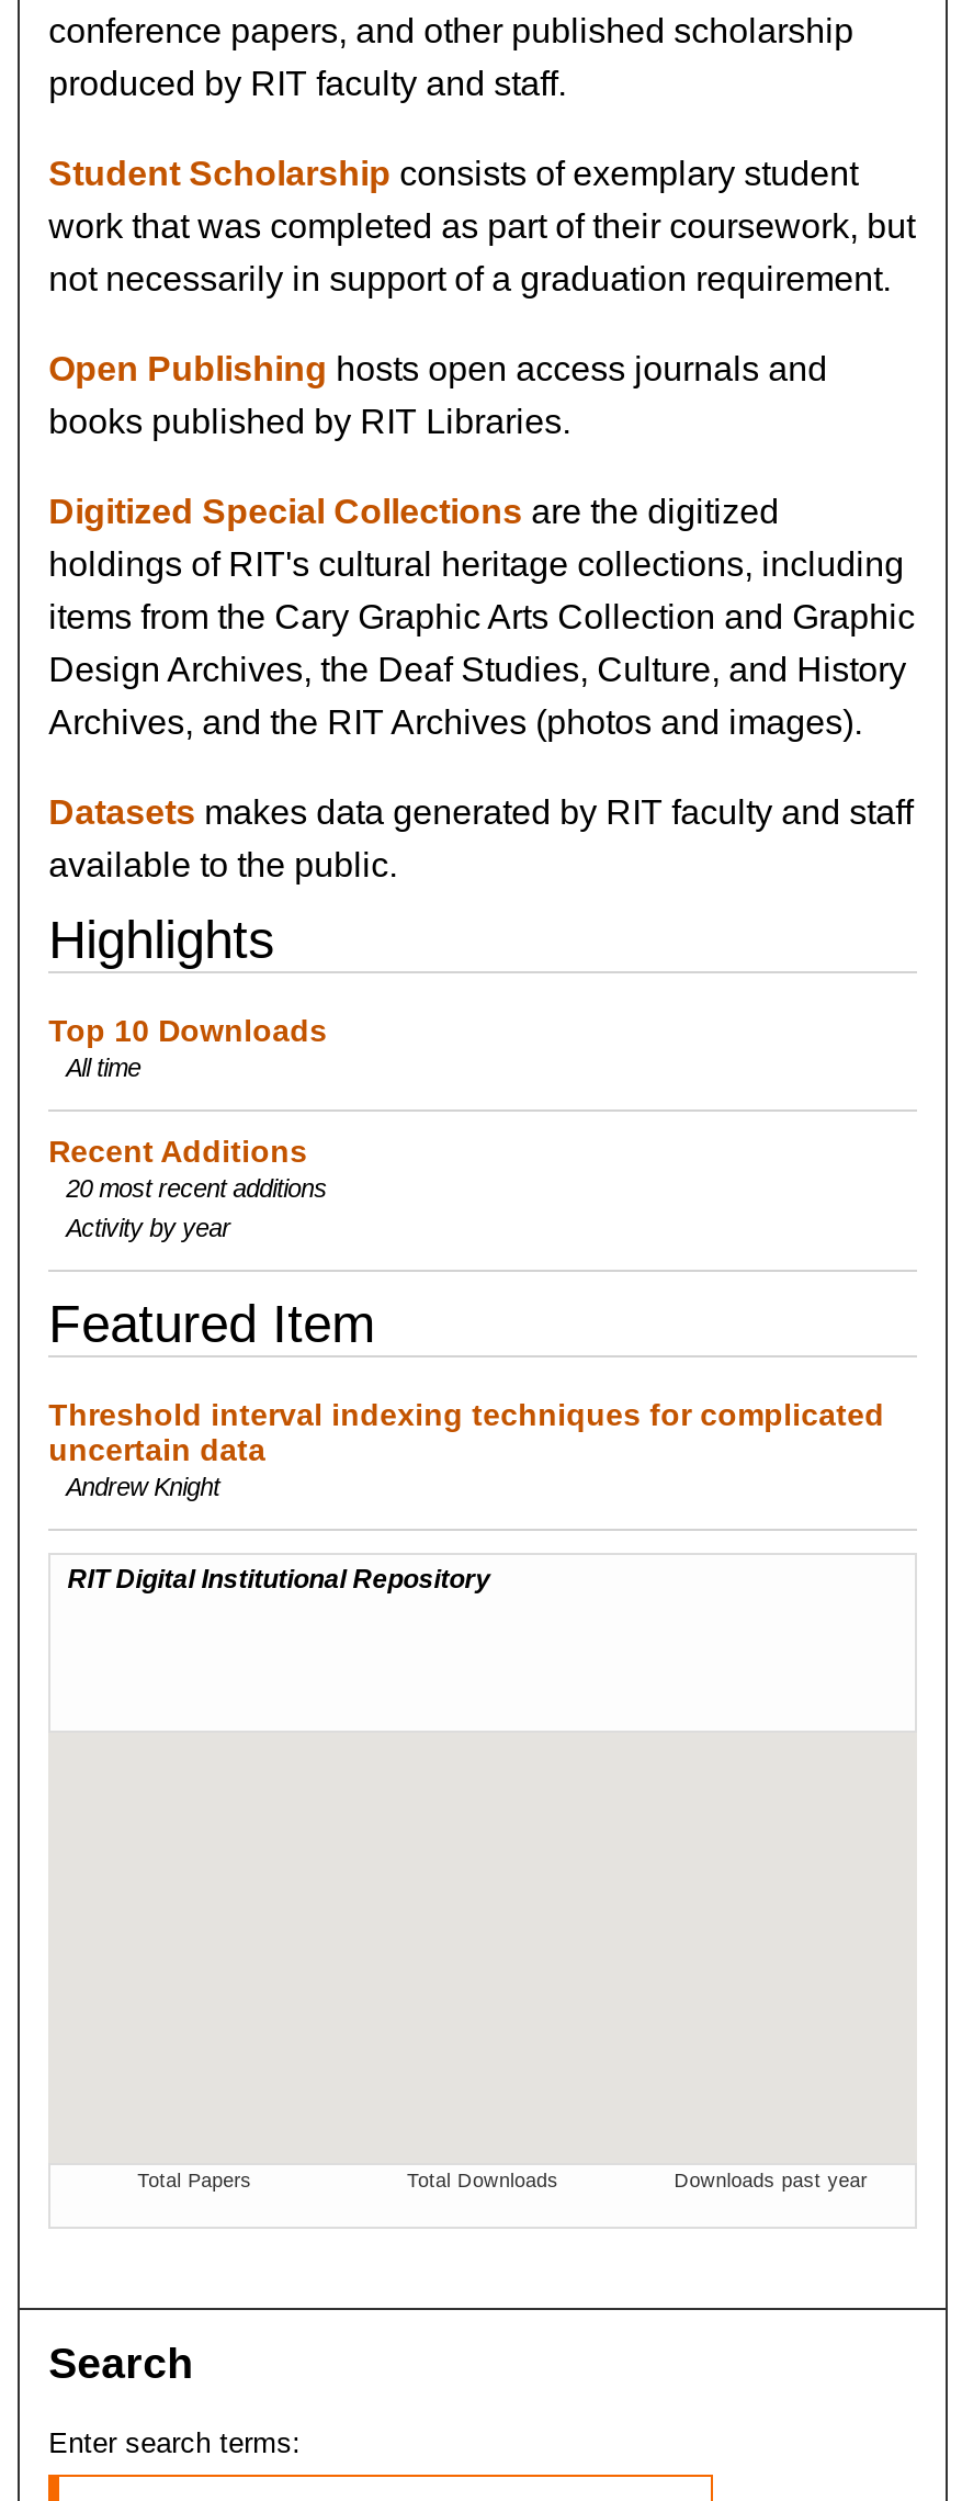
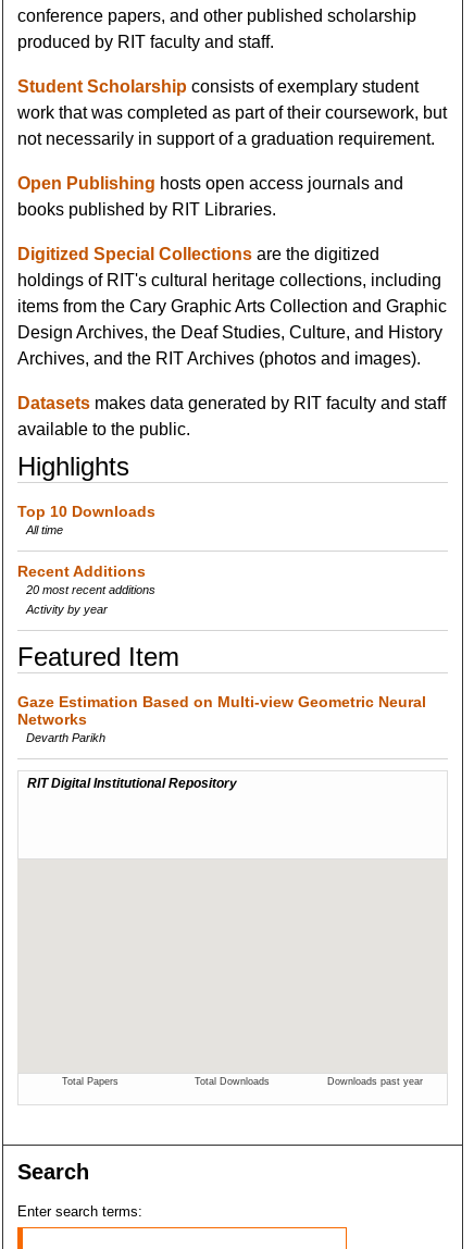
[48,1397,884,1500] Threshold interval indexing techniques for complicated | uncertain data | Andrew Knight -> [18,693,426,744] Gaze Estimation Based on Multi-view Geometric Neural | Networks | Devarth Parikh

